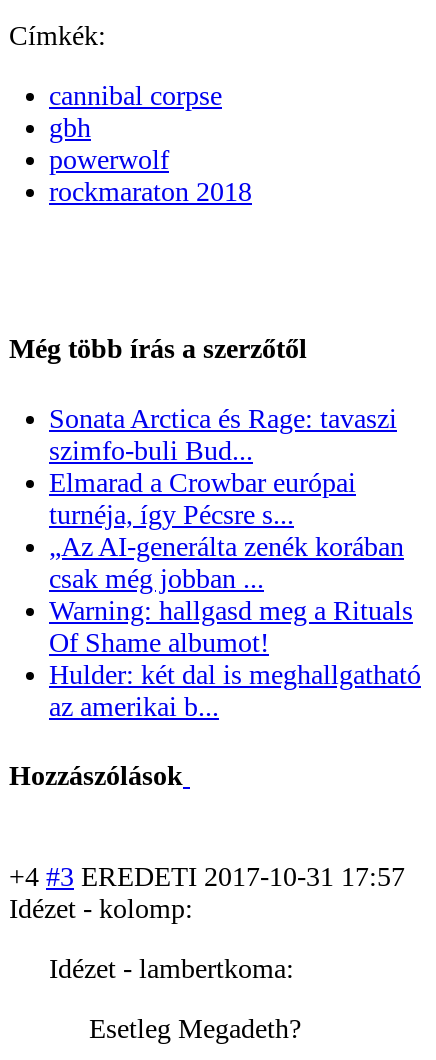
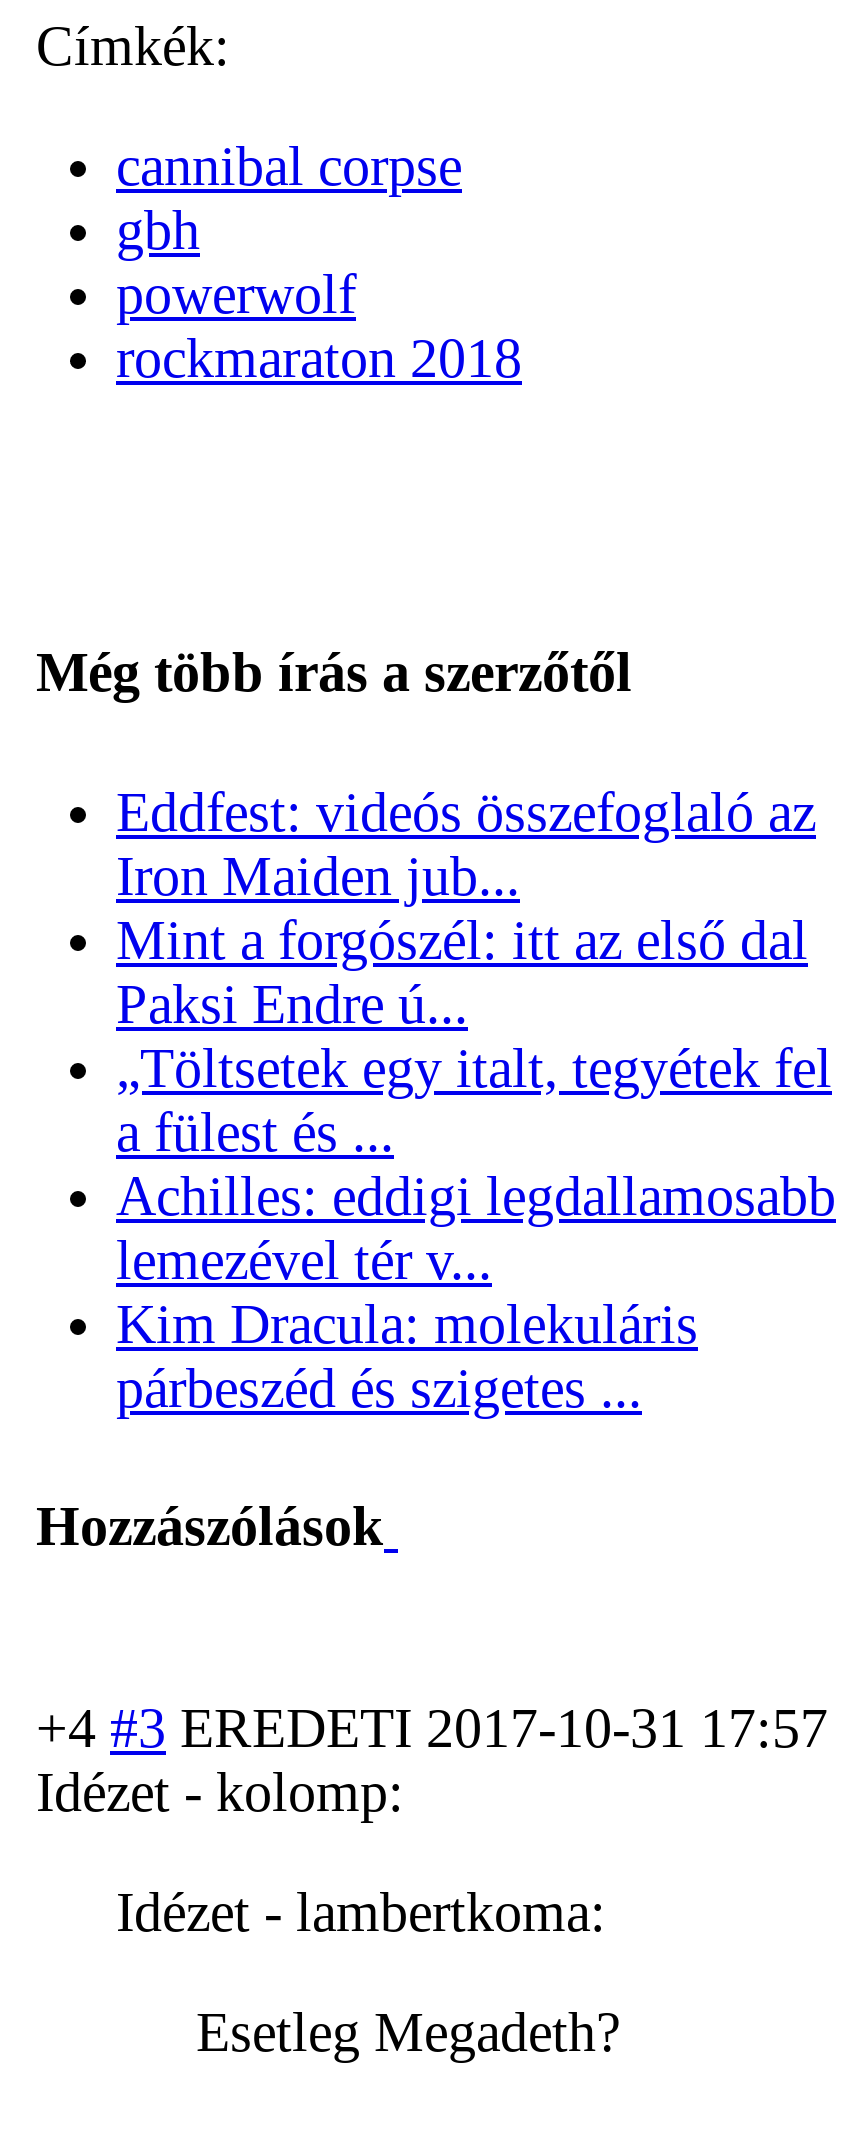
[49,403,421,722] Sonata Arctica és Rage: tavaszi | szimfo-buli Bud... | Elmarad a Crowbar európai | turnéja, így Pécsre s... | „Az AI-generálta zenék korában | csak még jobban ... | Warning: hallgasd meg a Rituals | Of Shame albumot! | Hulder: két dal is meghallgatható | az amerikai b... -> [116,780,836,1418] Eddfest: videós összefoglaló az | Iron Maiden jub... | Mint a forgószél: itt az első dal | Paksi Endre ú... | „Töltsetek egy italt, tegyétek fel | a fülest és ... | Achilles: eddigi legdallamosabb | lemezével tér v... | Kim Dracula: molekuláris | párbeszéd és szigetes ...

